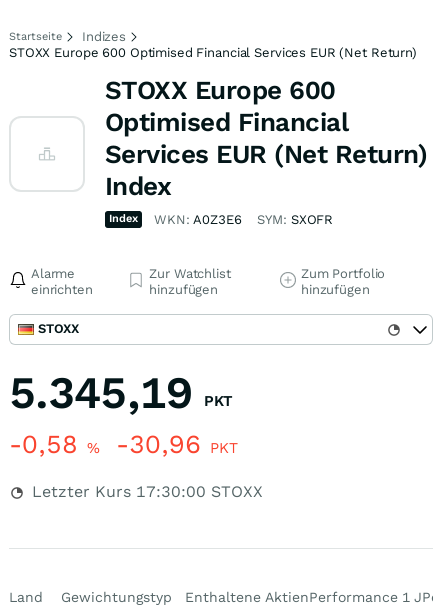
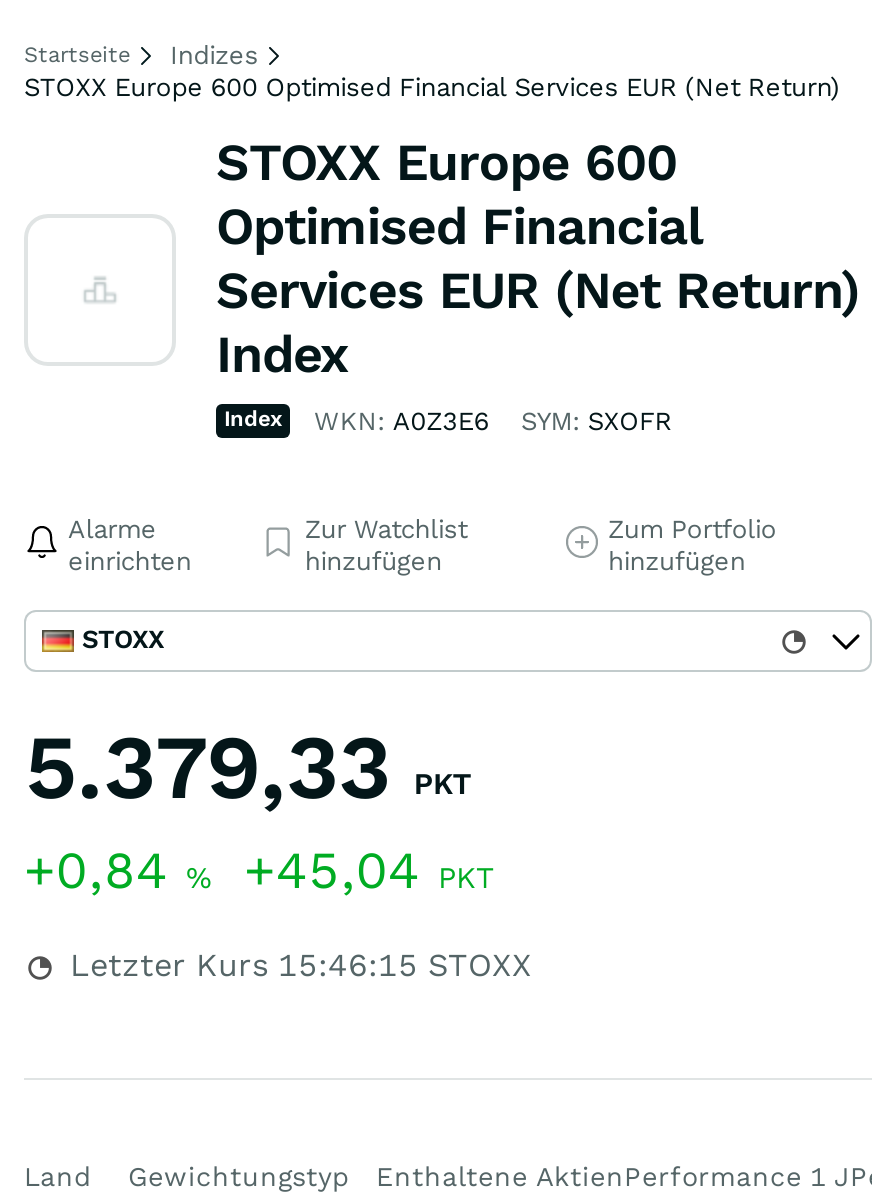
[9,366,233,419] 5.345,19 PKT -> [24,714,472,820] 5.379,33 PKT
[9,429,238,459] -0,58% -30,96 PKT -> [24,840,494,900] +0,84% +45,04 PKT
[27,482,263,501] Letzter Kurs 17:30:00 STOXX -> [60,946,532,984] Letzter Kurs 15:46:15 STOXX

